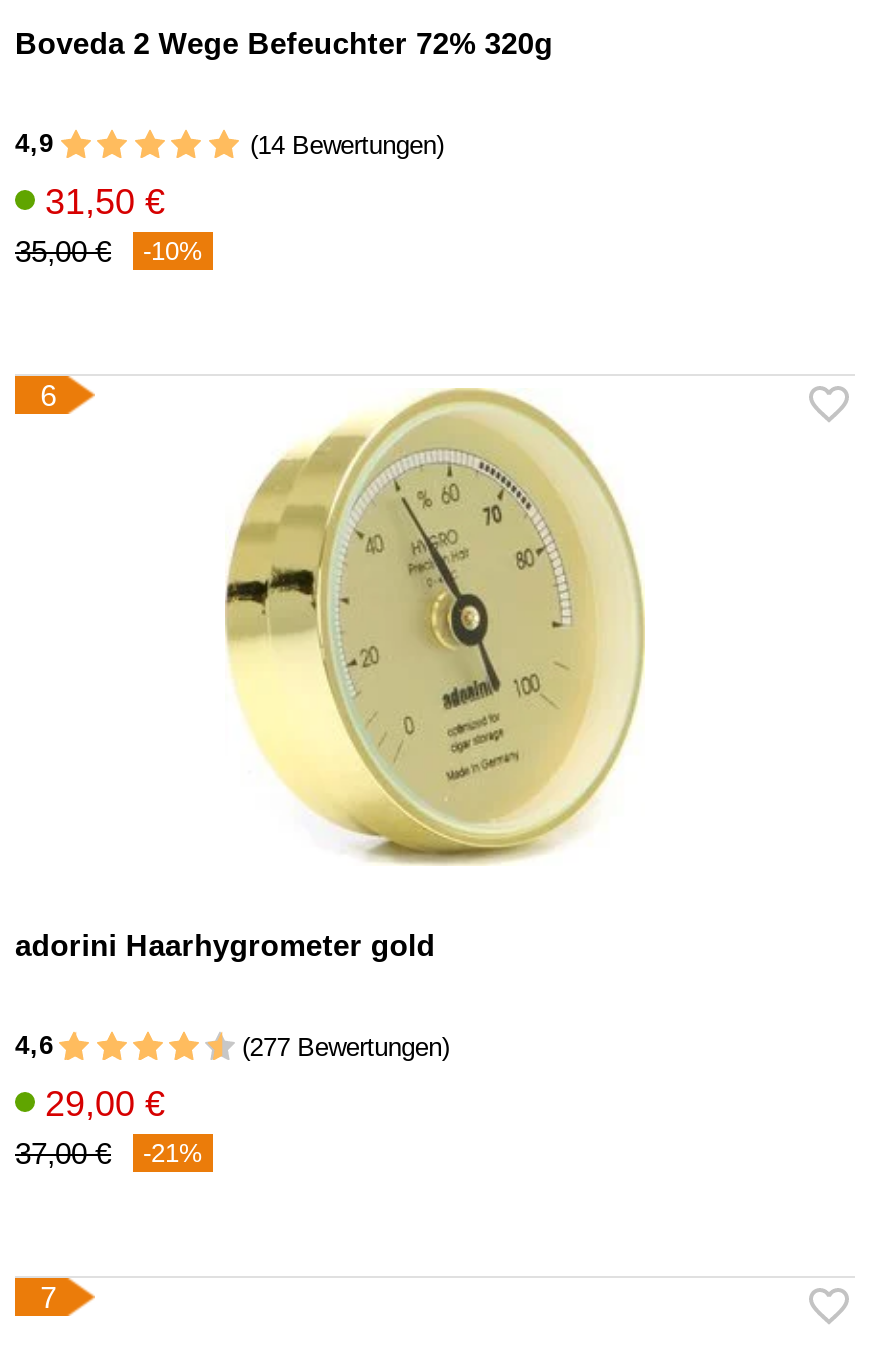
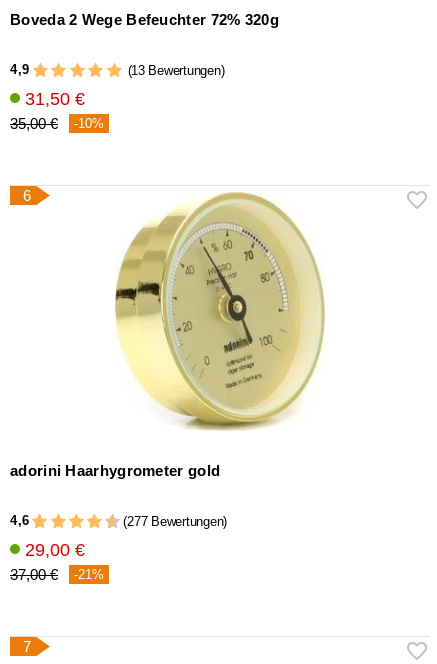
[250,130,444,160] (14 Bewertungen) -> [127,63,224,78] (13 Bewertungen)

